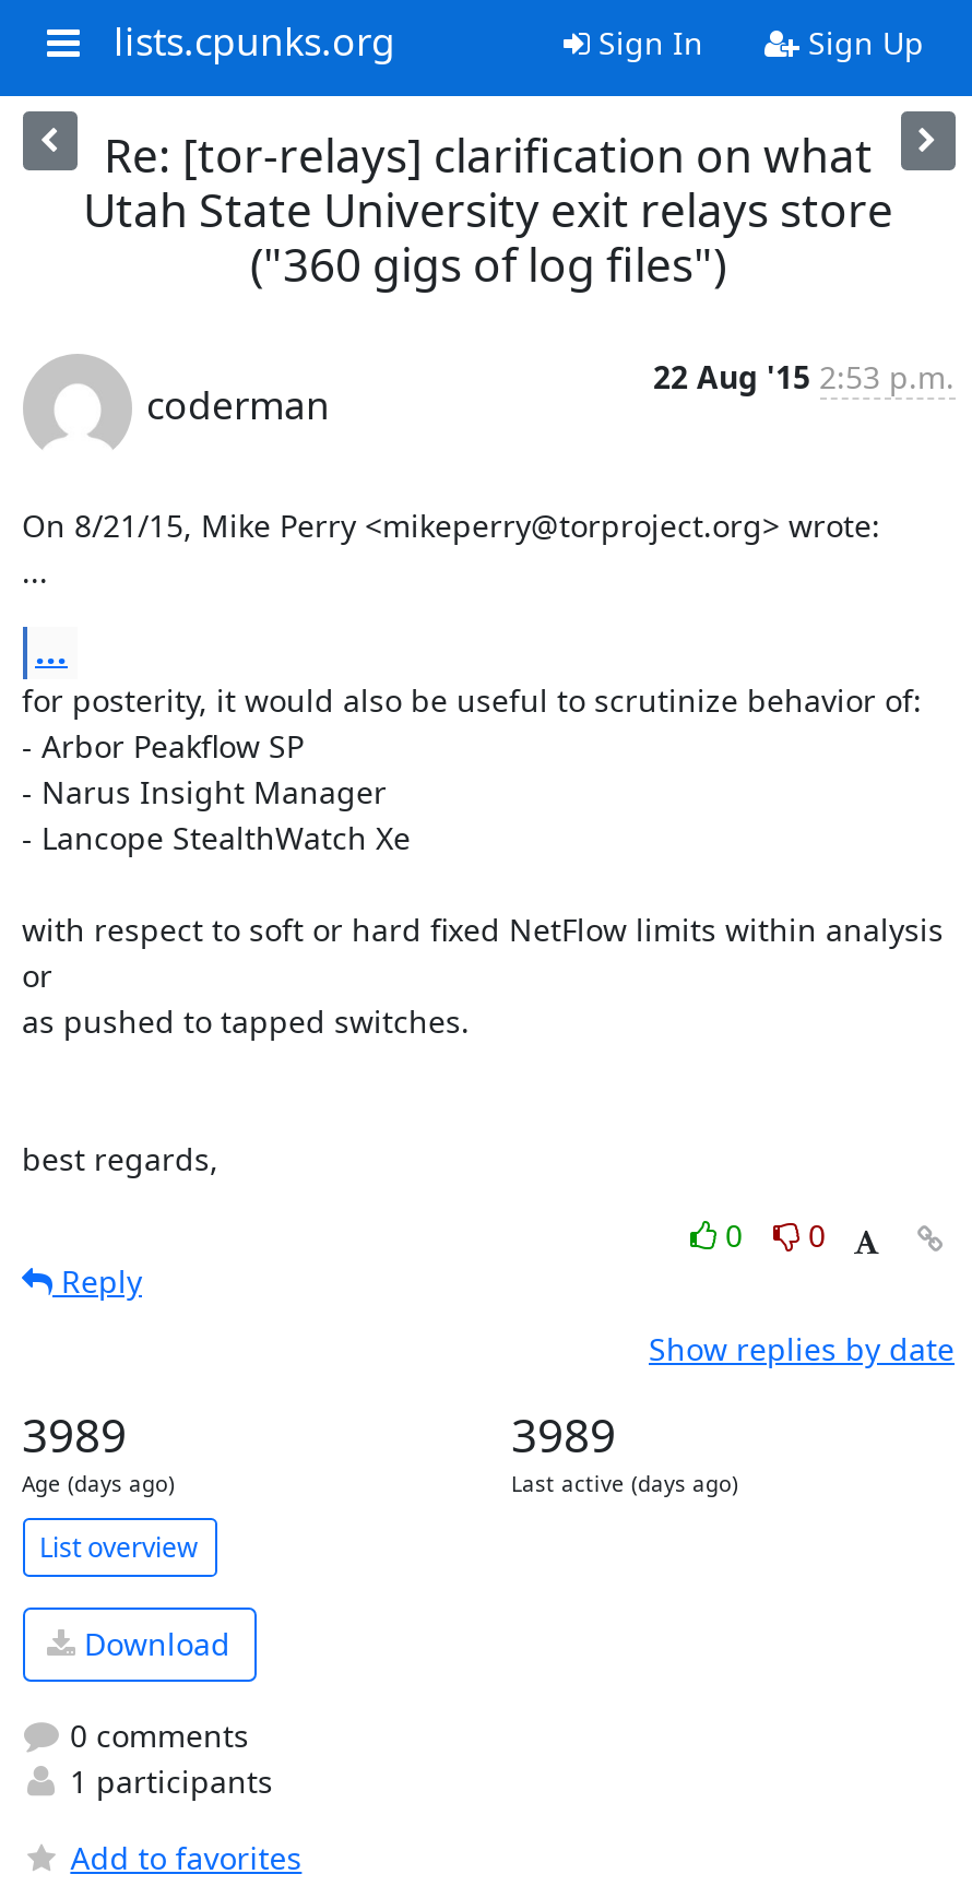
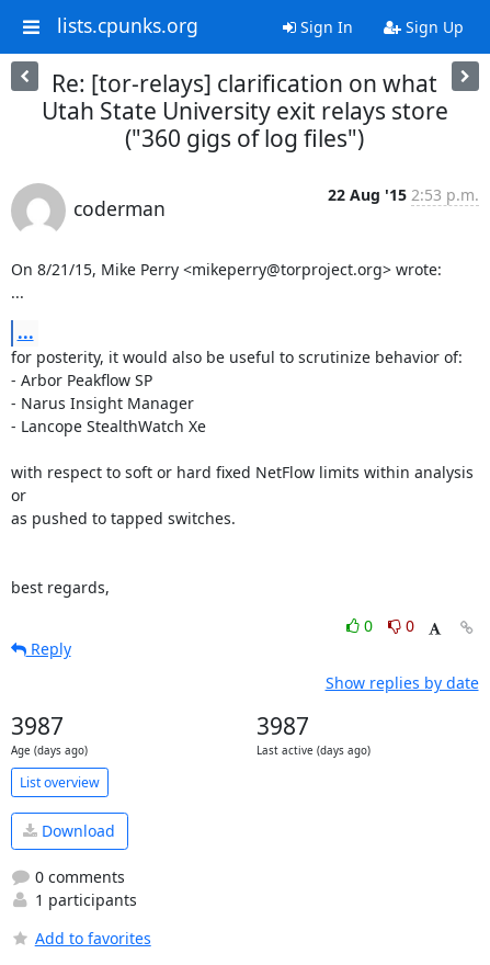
[22,1404,127,1466] 3989 -> [10,711,63,741] 3987
[511,1404,616,1466] 3989 -> [256,711,309,741] 3987

